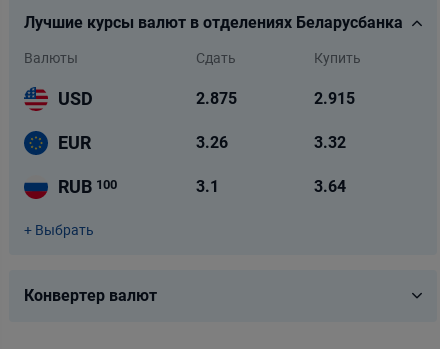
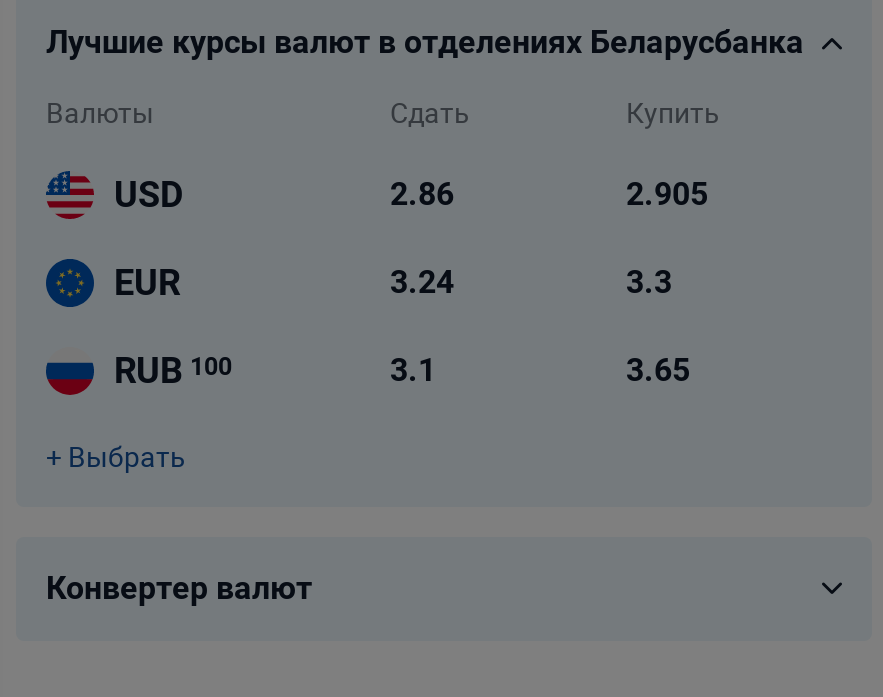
[196,89,237,108] 2.875 -> [390,175,454,213] 2.86
[314,89,355,108] 2.915 -> [626,175,708,213] 2.905
[196,133,228,152] 3.26 -> [390,263,454,301] 3.24
[314,133,346,152] 3.32 -> [626,263,672,301] 3.3
[314,177,346,196] 3.64 -> [626,351,690,389] 3.65

